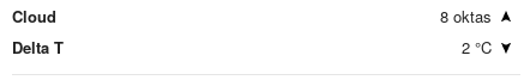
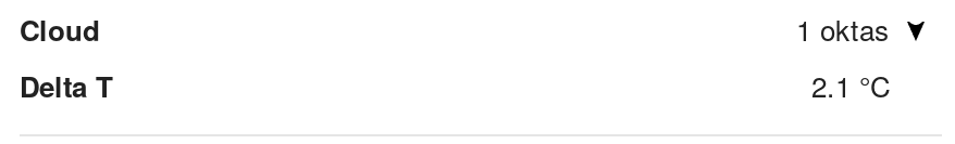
[440,5,492,27] 8 oktas -> [796,9,890,50] 1 oktas
[462,36,492,59] 2 °C -> [811,65,890,106] 2.1 °C

